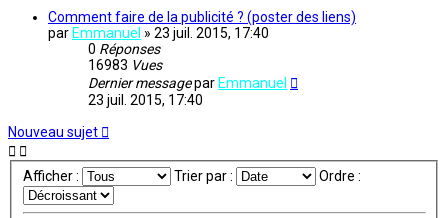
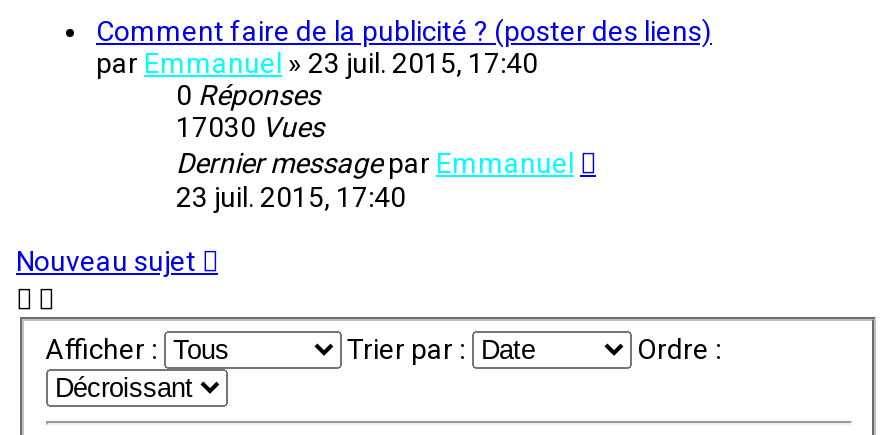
[88,57,162,73] 16983 Vues -> [176,111,324,143] 17030 Vues

